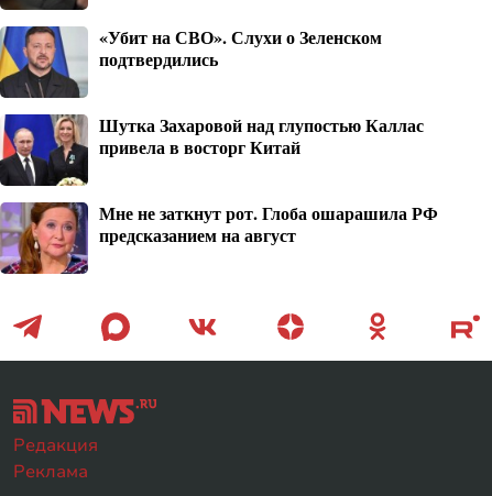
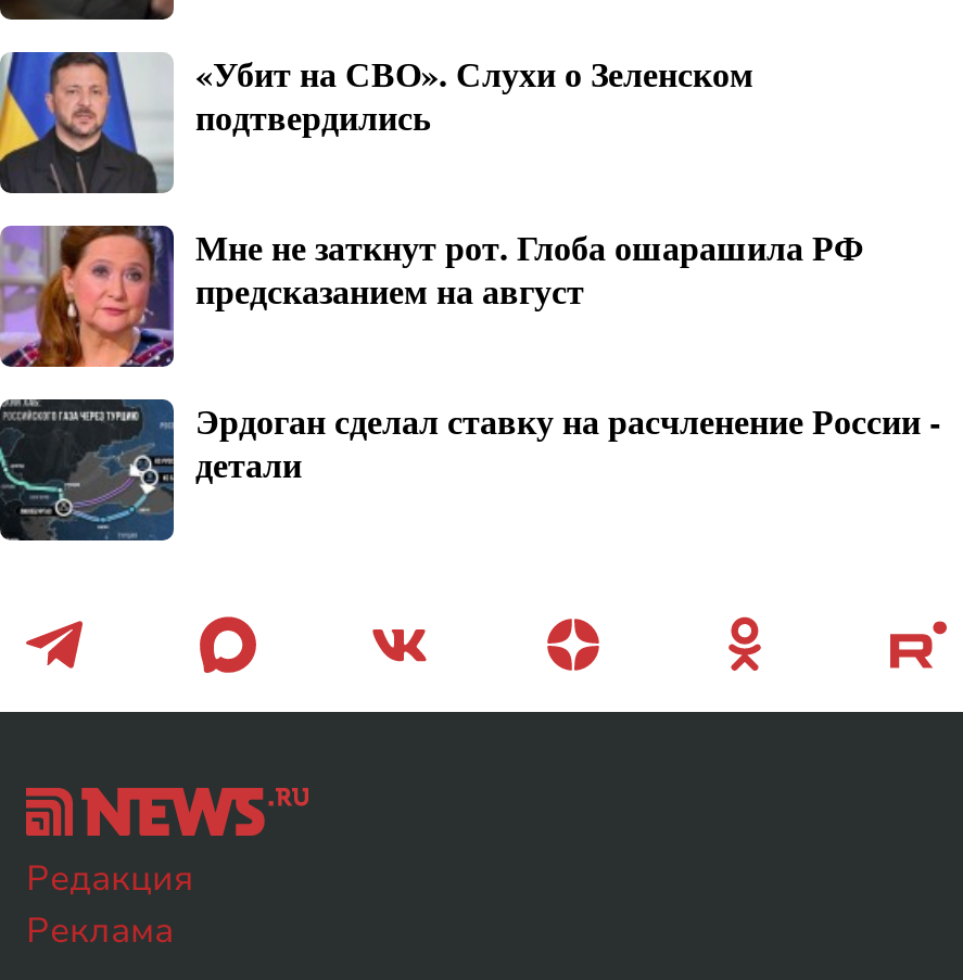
[3,113,424,187] [image] | Шутка Захаровой над глупостью Каллас | привела в восторг Китай -> none
moved [0,200,438,276] -> [0,221,864,371]: [image] | Мне не заткнут рот. Глоба ошарашила РФ | предсказанием на август
none -> [7,396,940,543] [image] | Эрдоган сделал ставку на расчленение России - | детали

